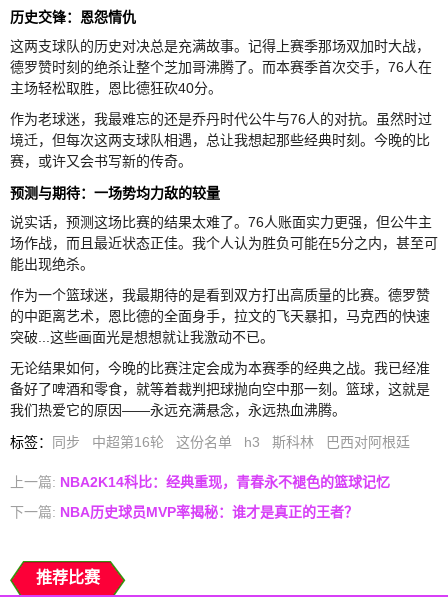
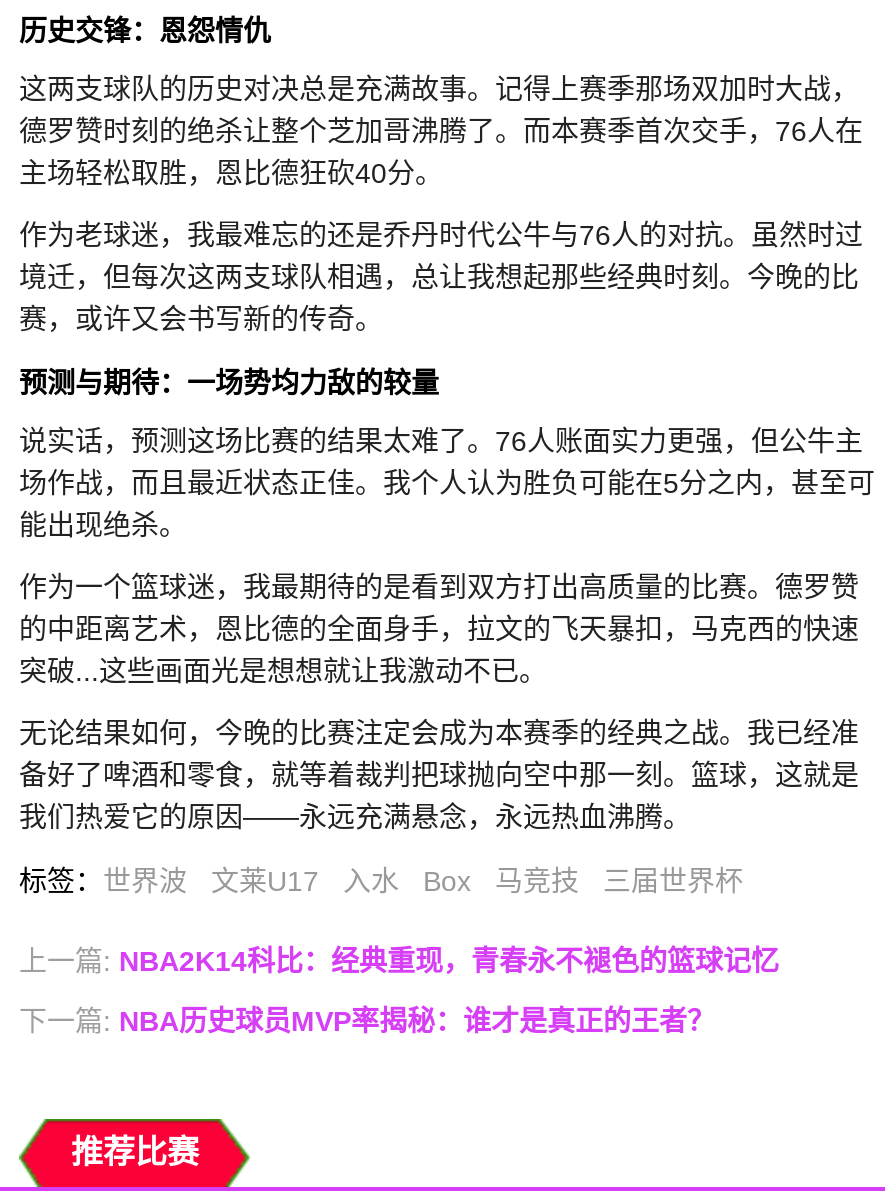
[10,434,410,450] 标签：同步 | 中超第16轮 | 这份名单 | h3 | 斯科林 | 巴西对阿根廷 -> [19,865,743,897] 标签：世界波 | 文莱U17 | 入水 | Box | 马竞技 | 三届世界杯

